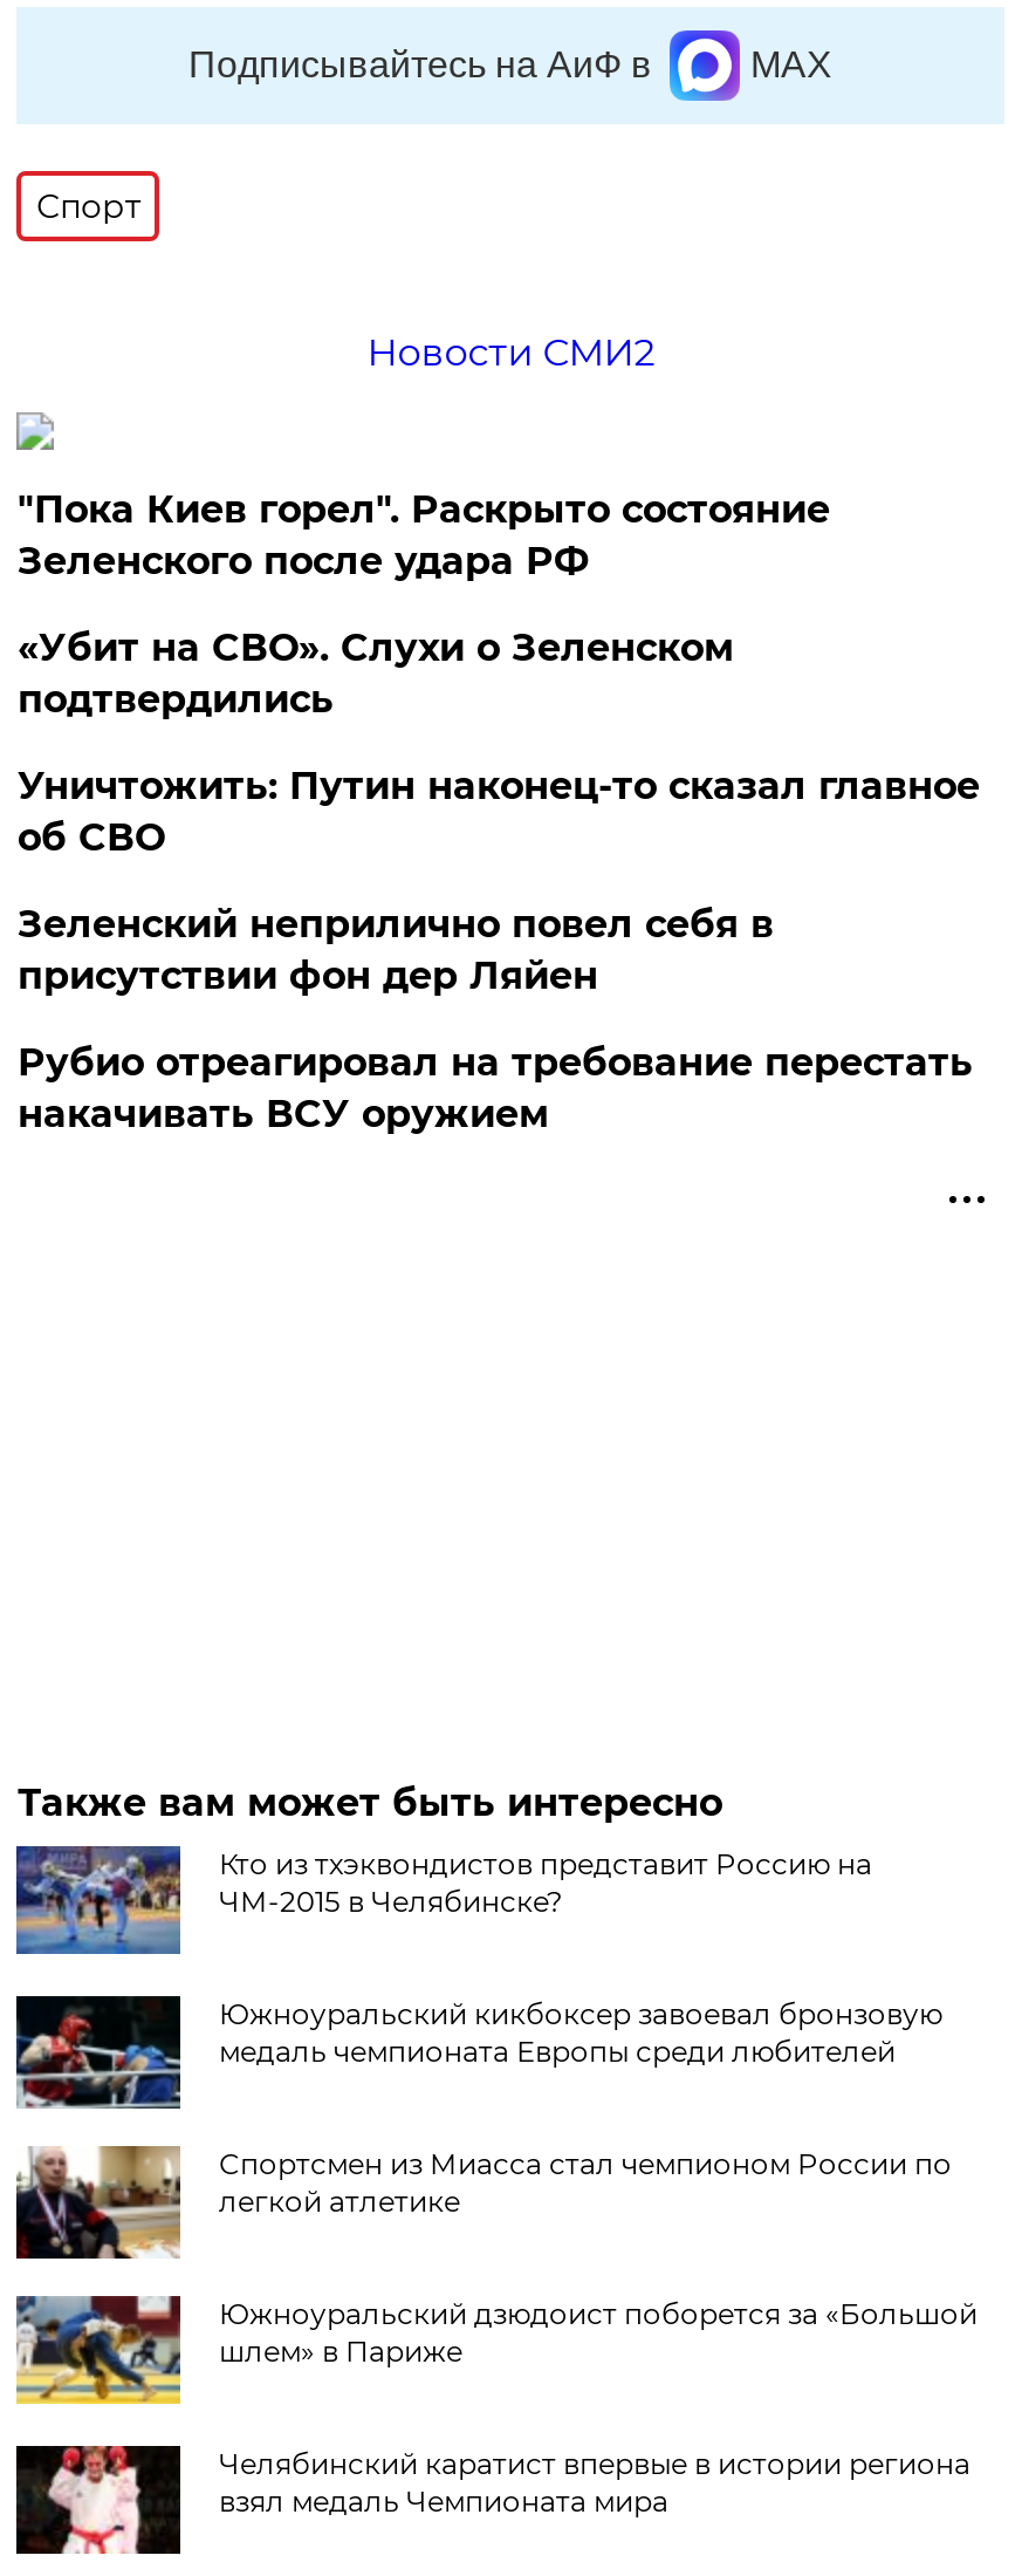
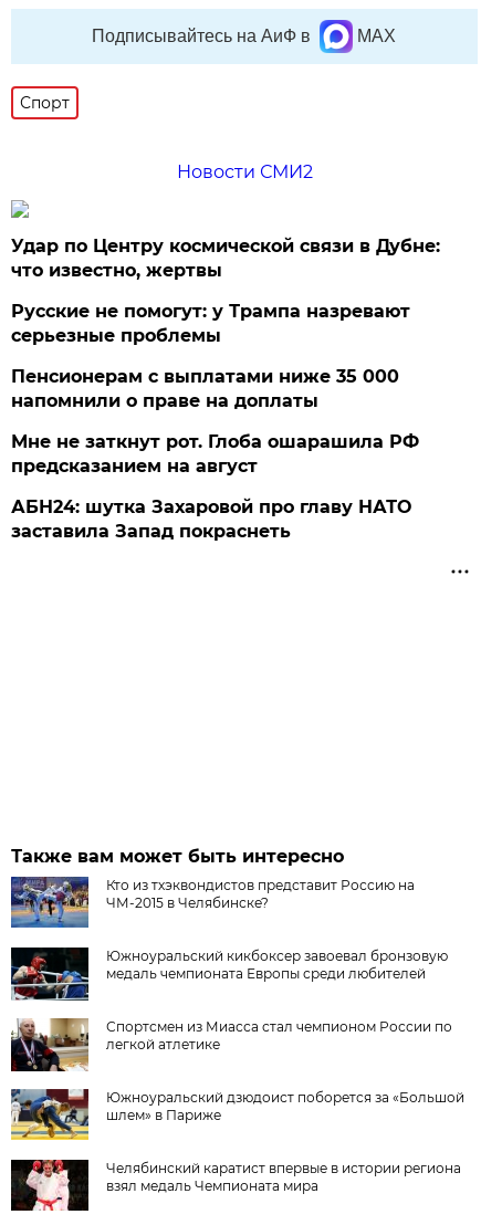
[17,487,830,583] "Пока Киев горел". Раскрыто состояние | Зеленского после удара РФ -> [11,235,441,281] Удар по Центру космической связи в Дубне: | что известно, жертвы
[17,626,734,722] «Убит на СВО». Слухи о Зеленском | подтвердились -> [11,301,411,346] Русские не помогут: у Трампа назревают | серьезные проблемы
[17,764,980,860] Уничтожить: Путин наконец-то сказал главное | об СВО -> [11,366,400,411] Пенсионерам с выплатами ниже 35 000 | напомнили о праве на доплаты
[17,902,774,998] Зеленский неприлично повел cебя в | присутствии фон дер Ляйен -> [11,431,420,477] Мне не заткнут рот. Глоба ошарашила РФ | предсказанием на август
[17,1040,973,1136] Рубио отреагировал на требование перестать | накачивать ВСУ оружием -> [11,496,412,542] АБН24: шутка Захаровой про главу НАТО | заставила Запад покраснеть

